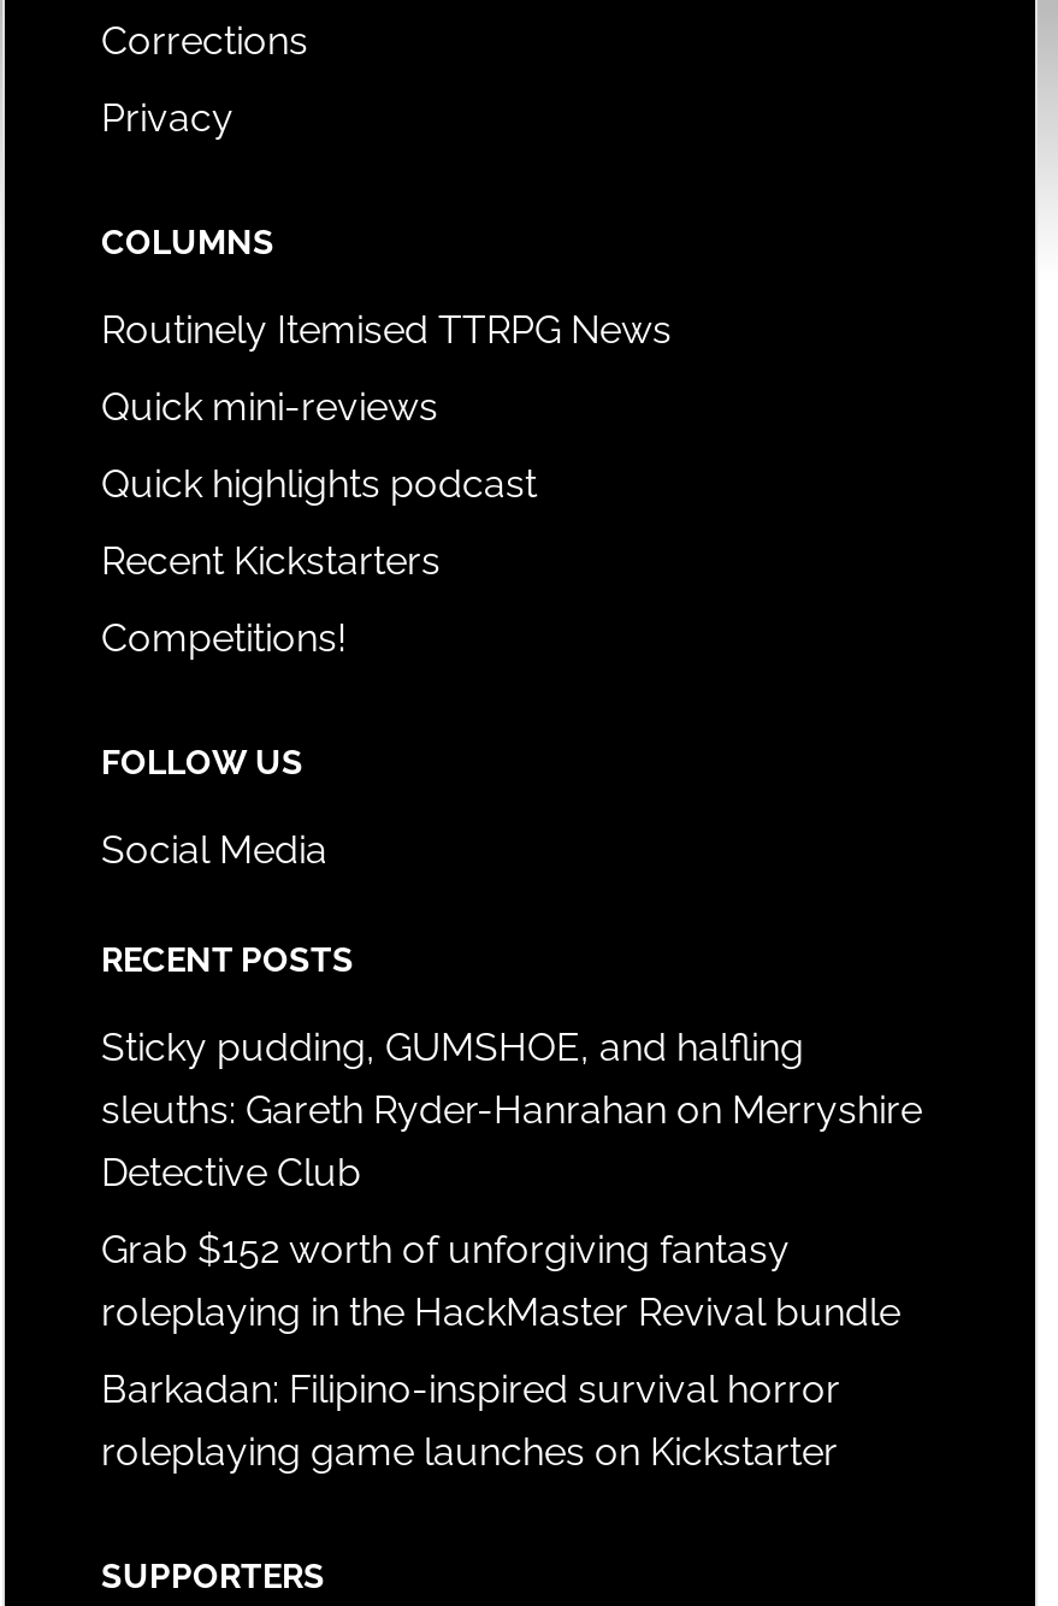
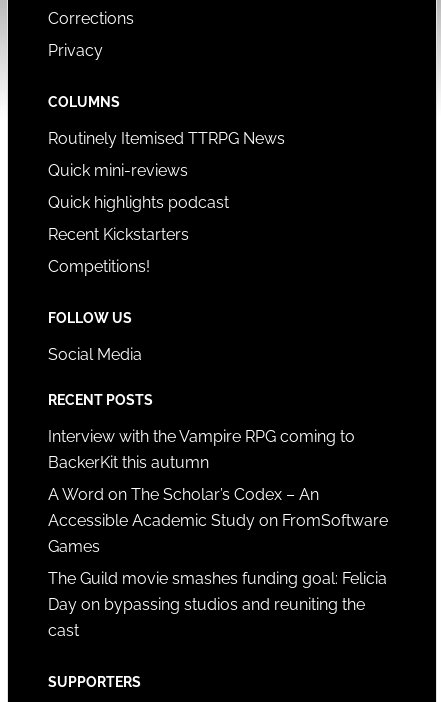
[101,1024,922,1195] Sticky pudding, GUMSHOE, and halfling | sleuths: Gareth Ryder-Hanrahan on Merryshire | Detective Club -> [48,427,355,472] Interview with the Vampire RPG coming to | BackerKit this autumn
[101,1226,900,1334] Grab $152 worth of unforgiving fantasy | roleplaying in the HackMaster Revival bundle -> [48,485,388,556] A Word on The Scholar’s Codex – An | Accessible Academic Study on FromSoftware | Games
[101,1365,840,1474] Barkadan: Filipino-inspired survival horror | roleplaying game launches on Kickstarter -> [48,569,387,640] The Guild movie smashes funding goal: Felicia | Day on bypassing studios and reuniting the | cast

